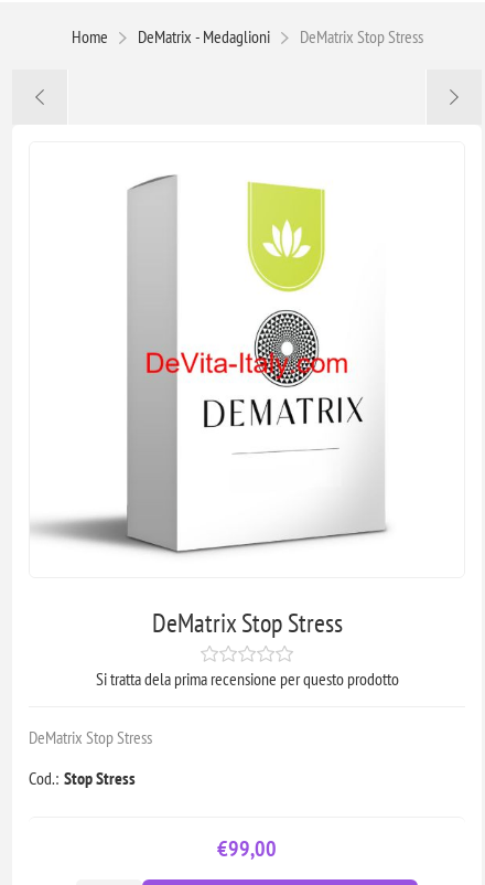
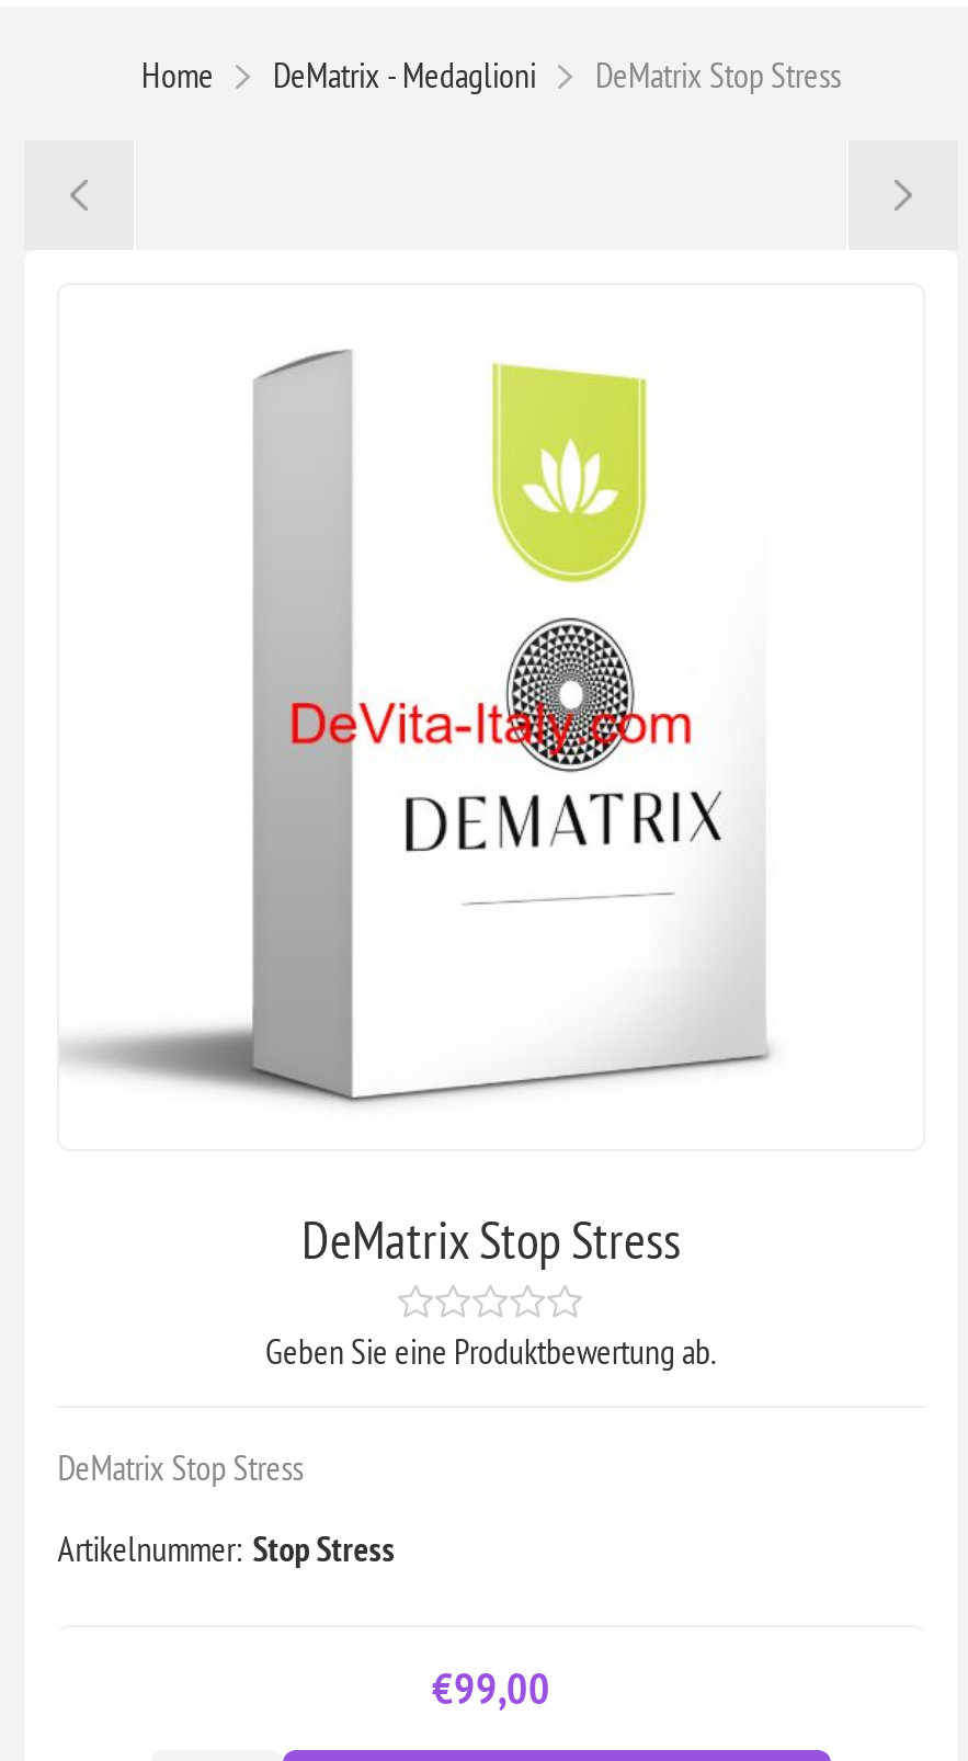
[95,667,398,689] Si tratta dela prima recensione per questo prodotto -> [265,1328,717,1372] Geben Sie eine Produktbewertung ab.
[29,766,136,789] Cod.: Stop Stress -> [57,1525,395,1569] Artikelnummer: Stop Stress

